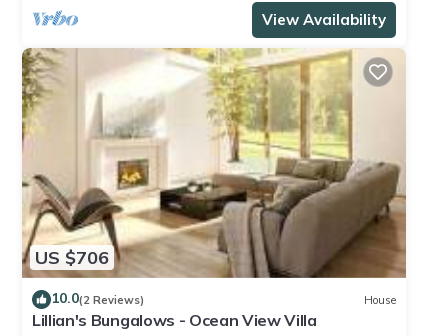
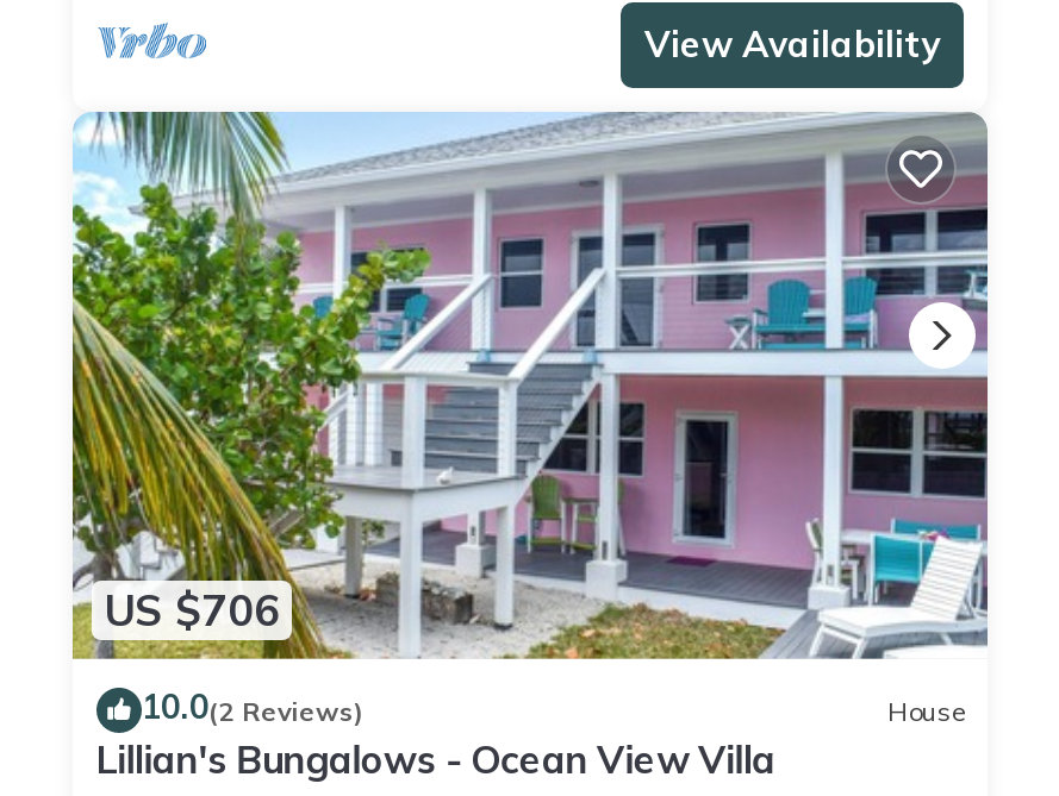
[21,47,407,279] [image] -> [70,112,990,662] [image]

